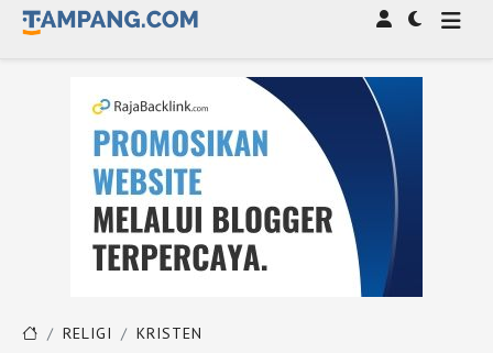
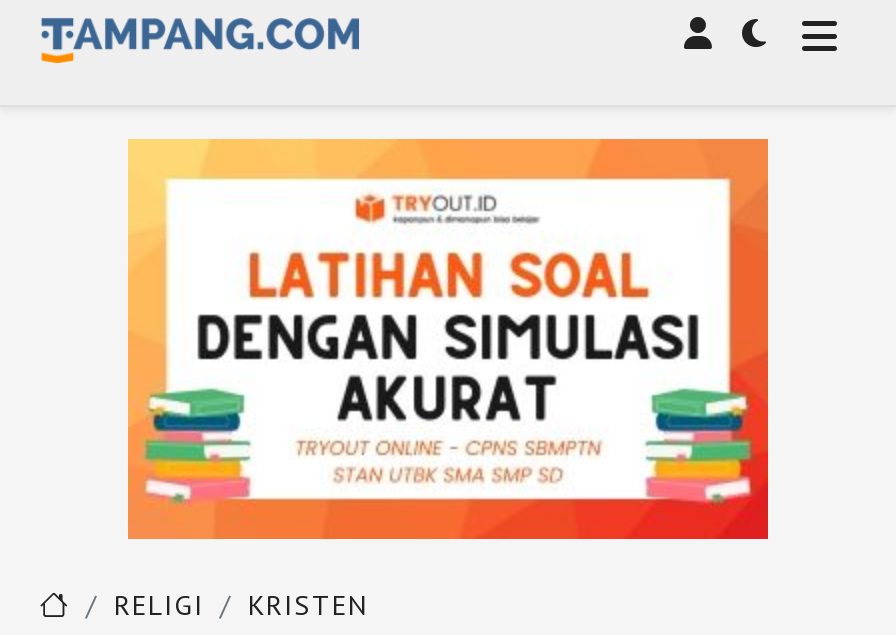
[70,76,424,298] [image] -> [126,137,770,541] [image]

